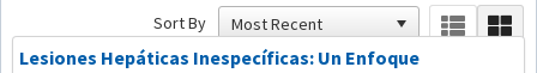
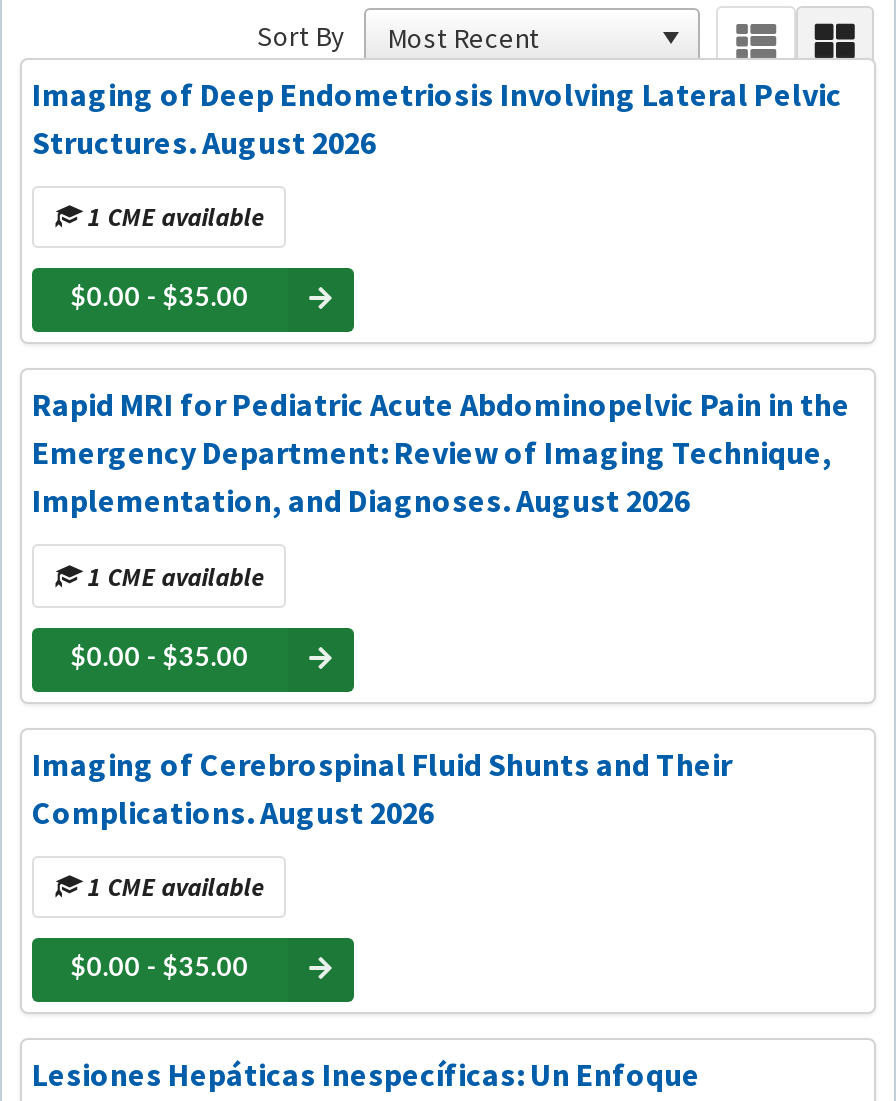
none -> [32,74,850,982] Imaging of Deep Endometriosis Involving Lateral Pelvic | Structures. August 2026 | 1 CME available | $0.00 - $35.00 | Rapid MRI for Pediatric Acute Abdominopelvic Pain in the | Emergency Department: Review of Imaging Technique, | Implementation, and Diagnoses. August 2026 | 1 CME available | $0.00 - $35.00 | Imaging of Cerebrospinal Fluid Shunts and Their | Complications. August 2026 | 1 CME available | $0.00 - $35.00

